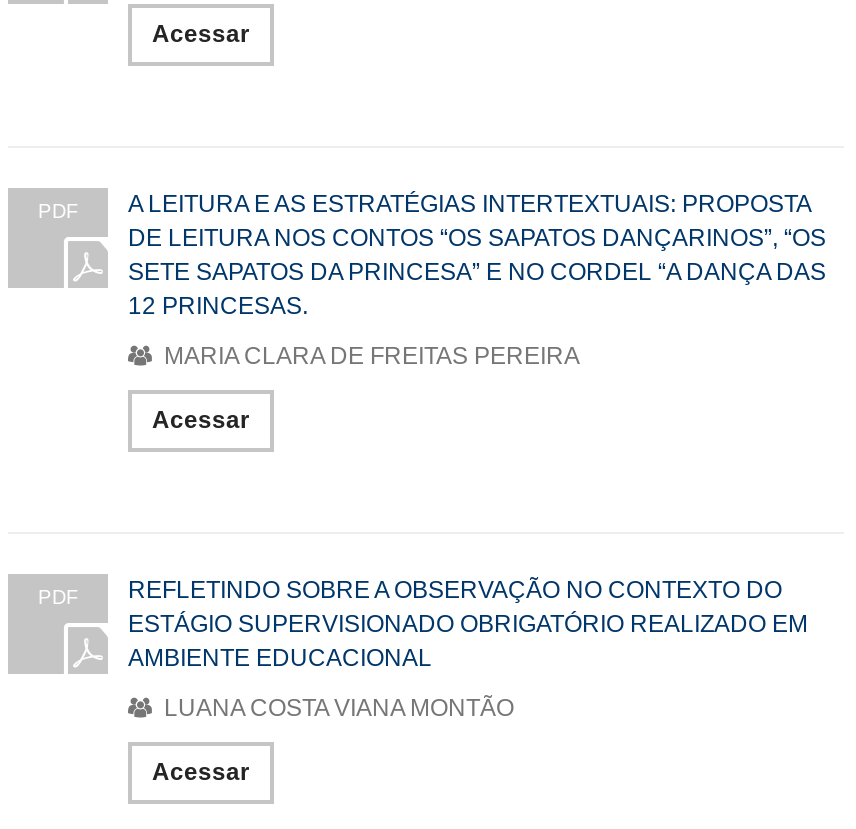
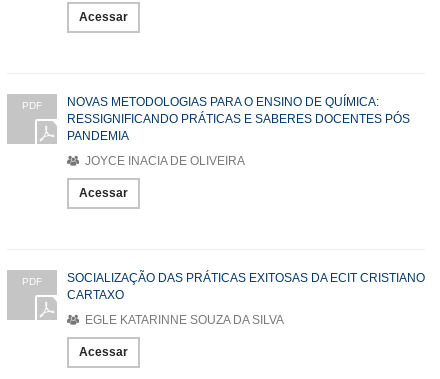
[128,189,826,319] A LEITURA E AS ESTRATÉGIAS INTERTEXTUAIS: PROPOSTA | DE LEITURA NOS CONTOS “OS SAPATOS DANÇARINOS”, “OS | SETE SAPATOS DA PRINCESA” E NO CORDEL “A DANÇA DAS | 12 PRINCESAS. -> [67,95,410,143] NOVAS METODOLOGIAS PARA O ENSINO DE QUÍMICA: | RESSIGNIFICANDO PRÁTICAS E SABERES DOCENTES PÓS | PANDEMIA
[158,341,580,369] MARIA CLARA DE FREITAS PEREIRA -> [82,154,245,168] JOYCE INACIA DE OLIVEIRA
[128,575,808,671] REFLETINDO SOBRE A OBSERVAÇÃO NO CONTEXTO DO | ESTÁGIO SUPERVISIONADO OBRIGATÓRIO REALIZADO EM | AMBIENTE EDUCACIONAL -> [67,271,425,302] SOCIALIZAÇÃO DAS PRÁTICAS EXITOSAS DA ECIT CRISTIANO | CARTAXO
[158,693,514,721] LUANA COSTA VIANA MONTÃO -> [82,313,284,327] EGLE KATARINNE SOUZA DA SILVA

